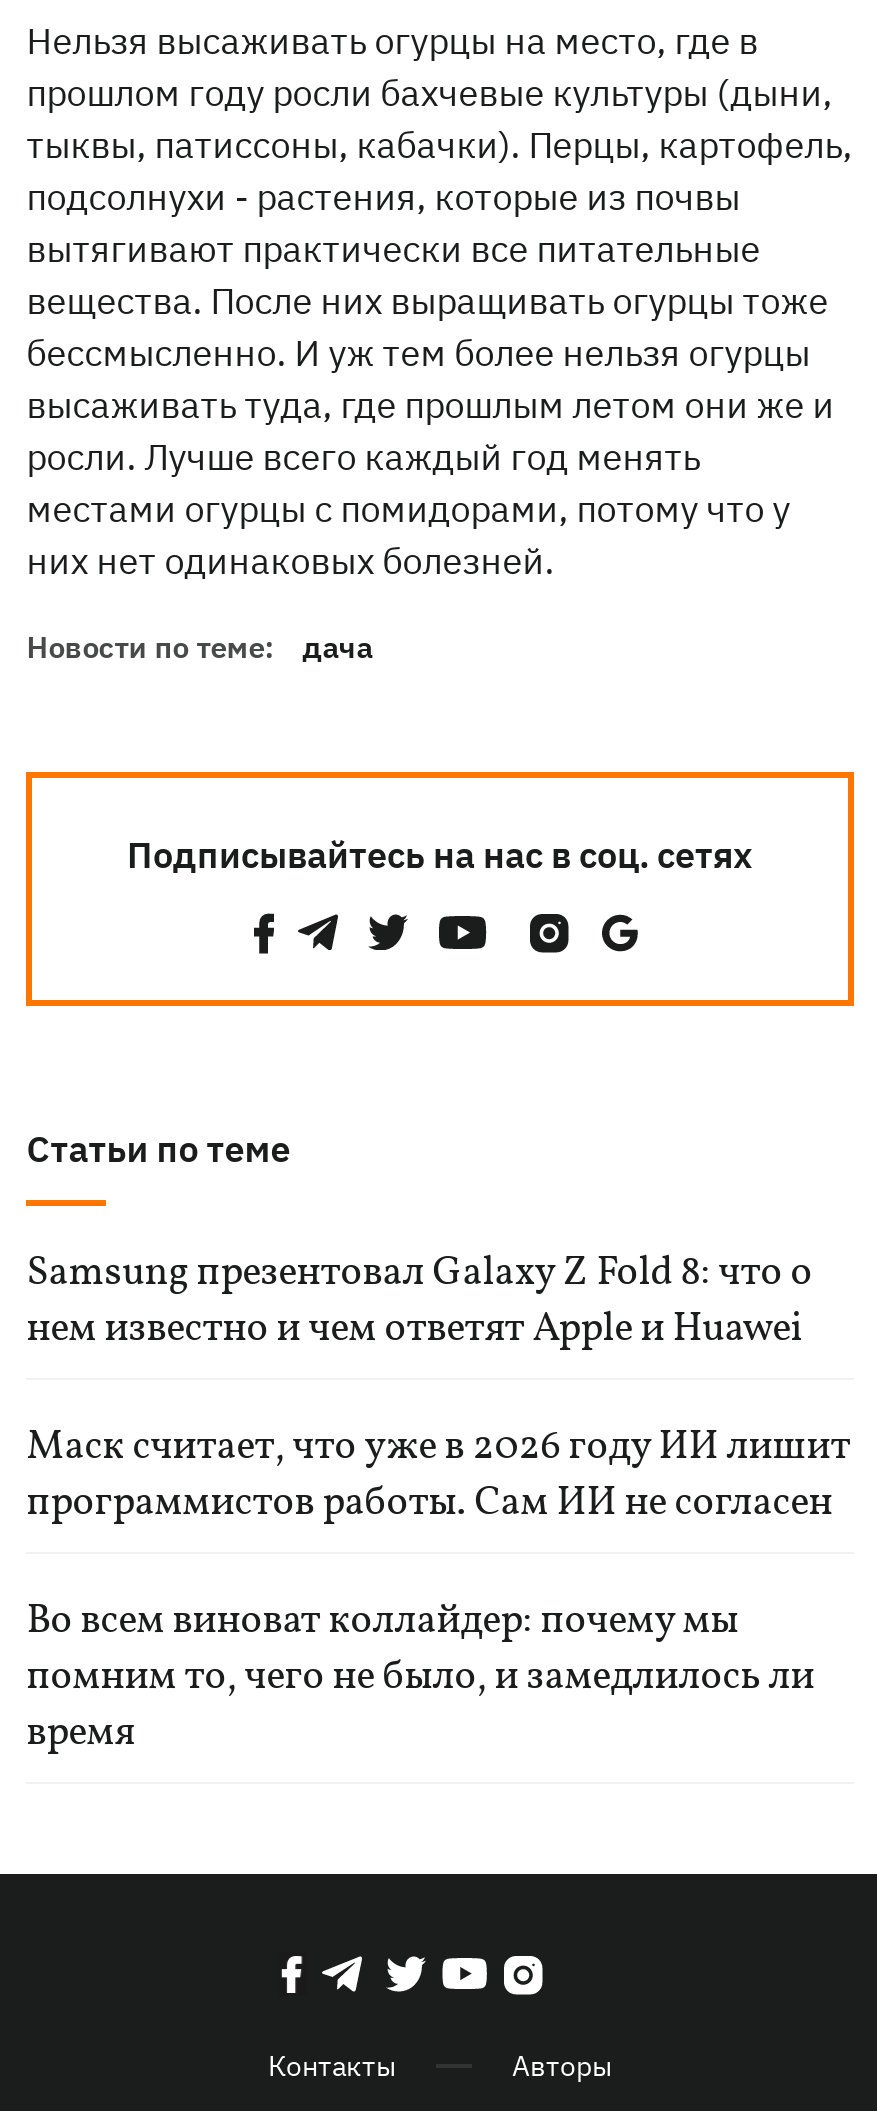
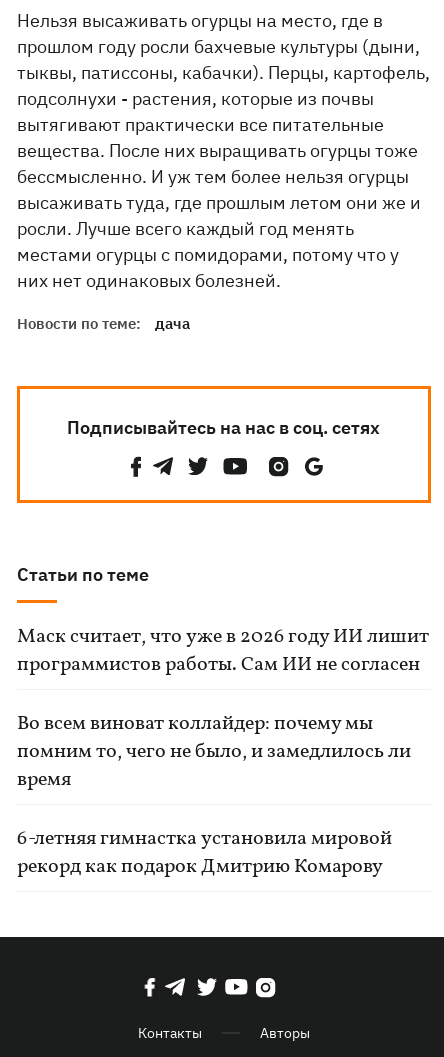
[26,1246,812,1358] Samsung презентовал Galaxy Z Fold 8: что о | нем известно и чем ответят Apple и Huawei -> none
moved [26,1420,850,1762] -> [17,623,429,794]: Маск считает, что уже в 2026 году ИИ лишит | программистов работы. Сам ИИ не согласен | Во всем виноват коллайдер: почему мы | помним то, чего не было, и замедлилось ли | время
none -> [17,825,392,881] 6-летняя гимнастка установила мировой | рекорд как подарок Дмитрию Комарову

